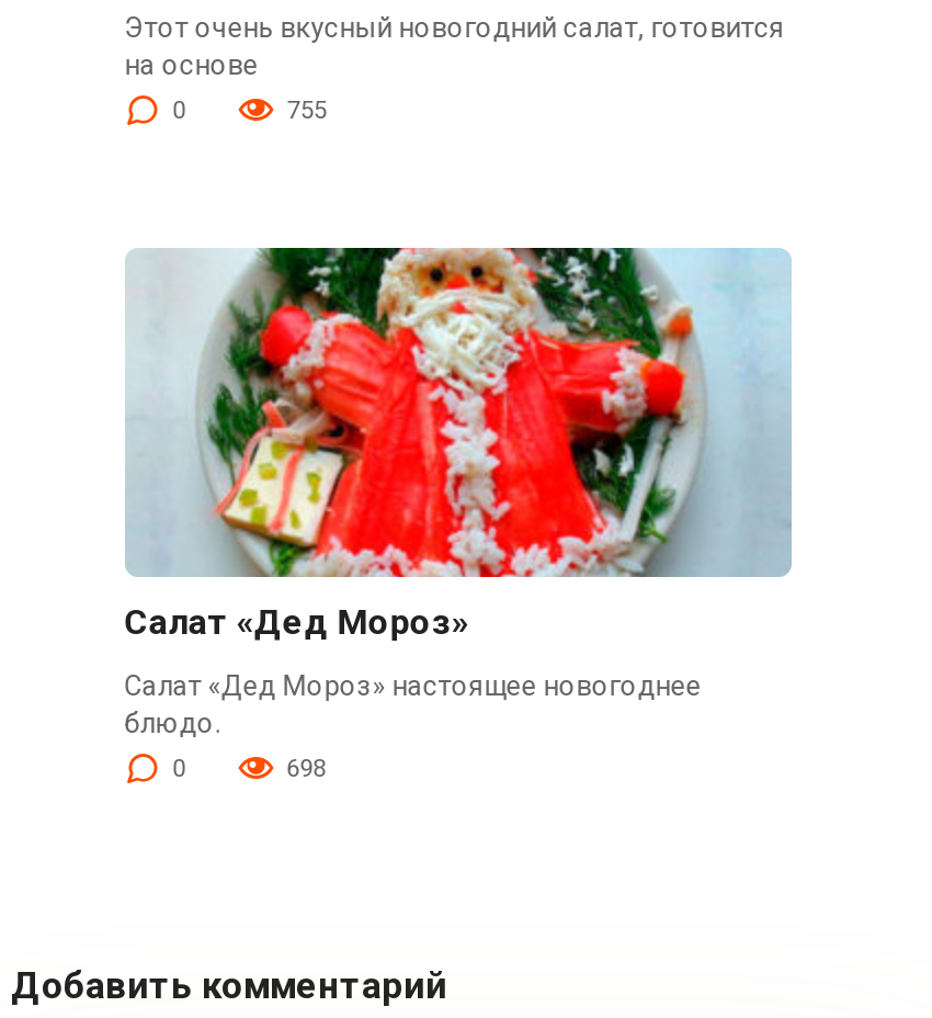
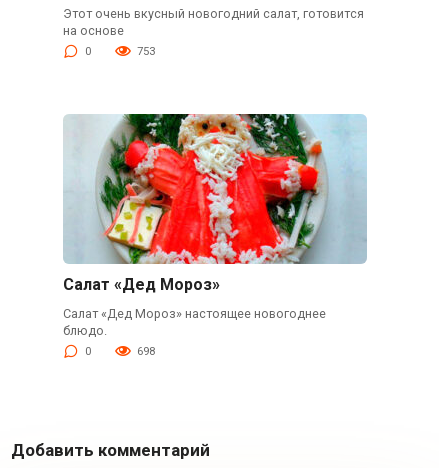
[287,97,326,126] 755 -> [137,45,155,58] 753

